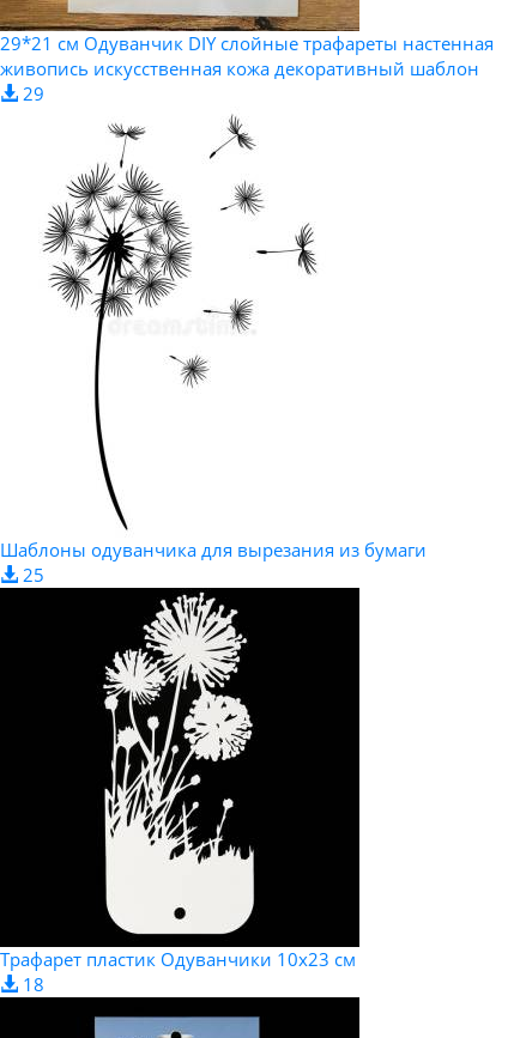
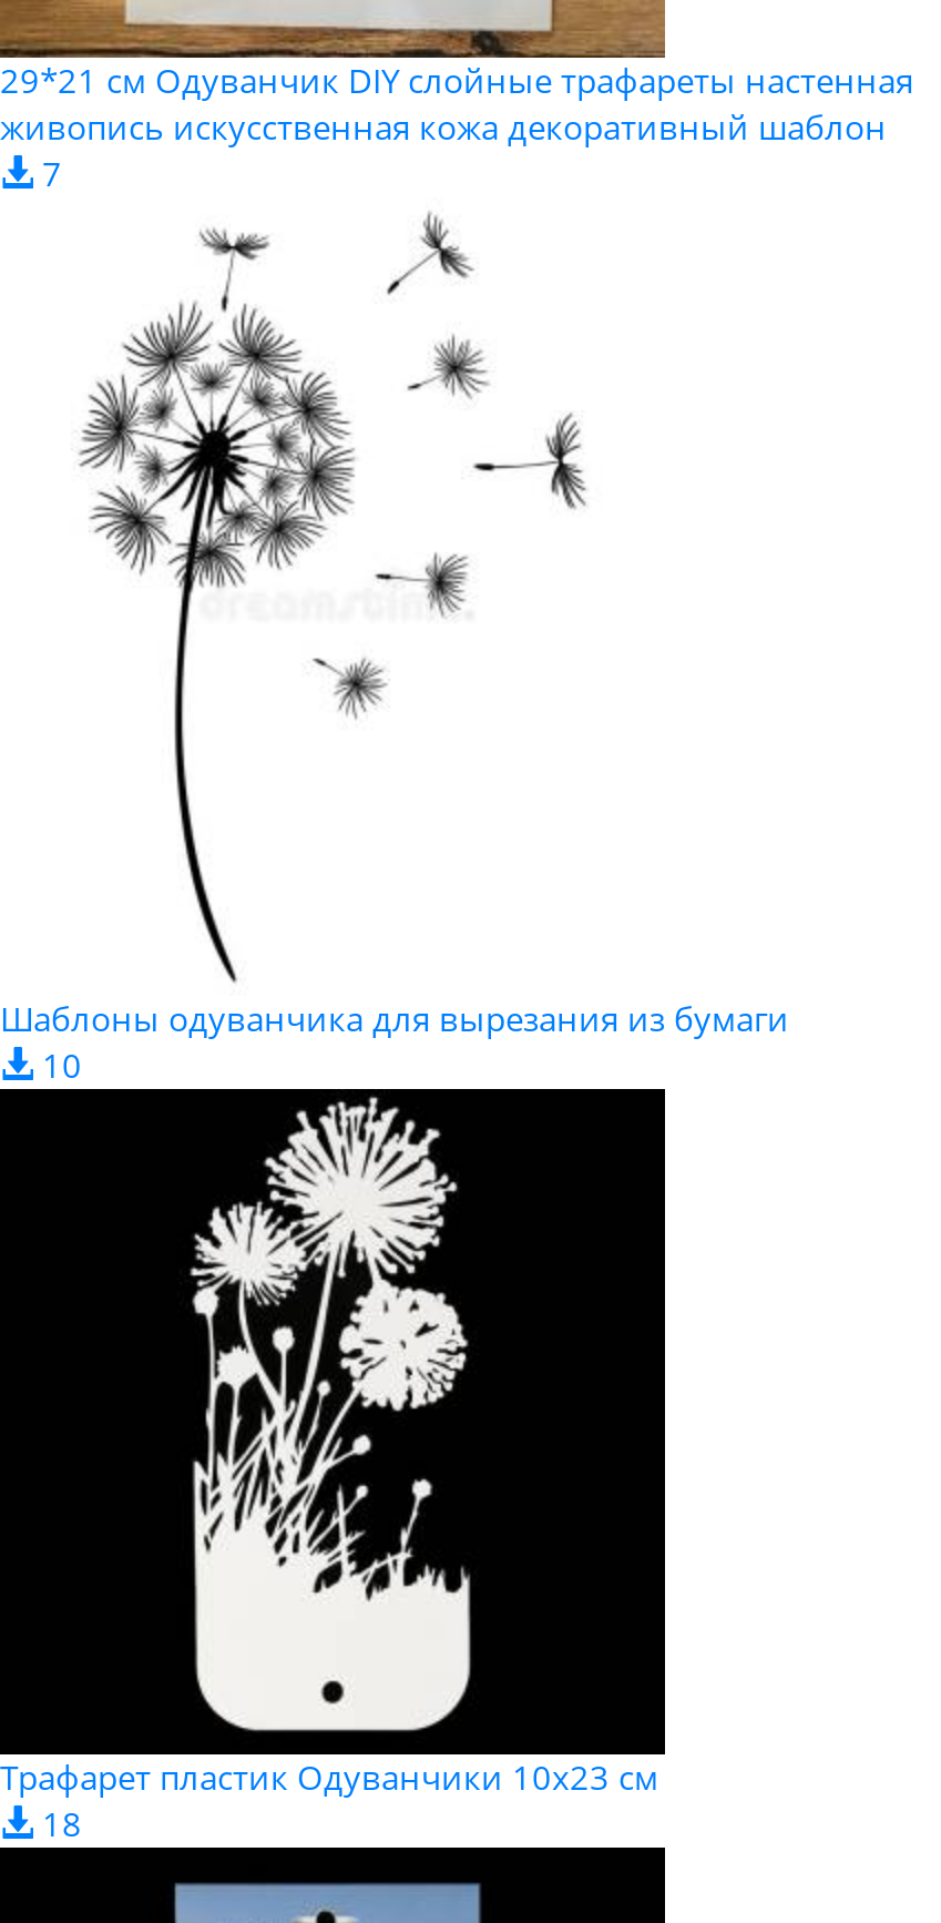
[23,82,44,106] 29 -> [42,151,62,196] 7
[23,563,44,587] 25 -> [42,1043,82,1087] 10

